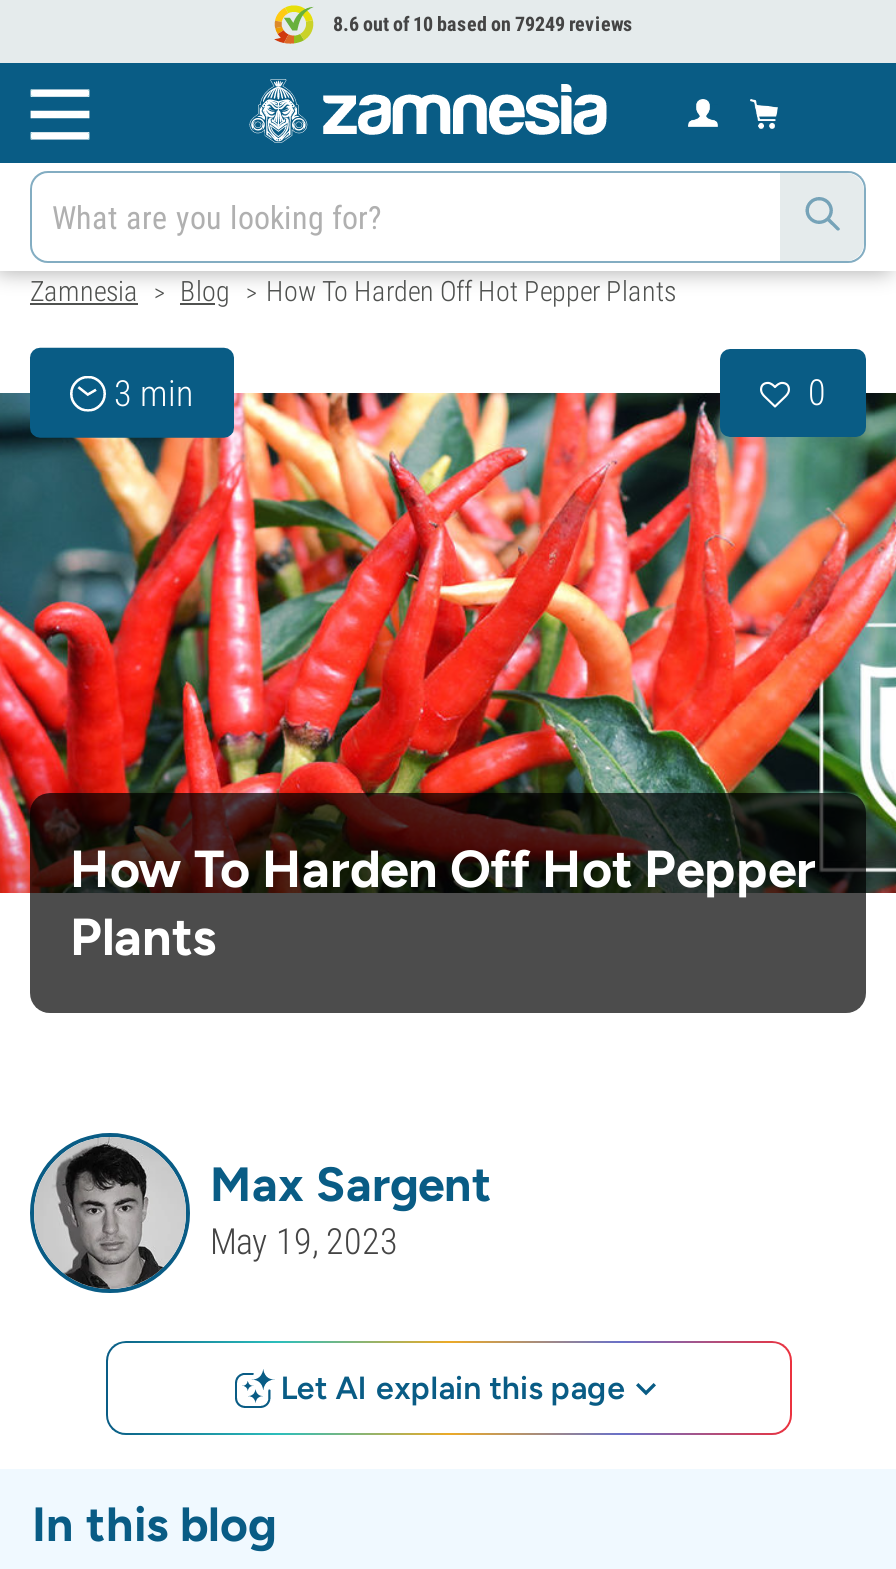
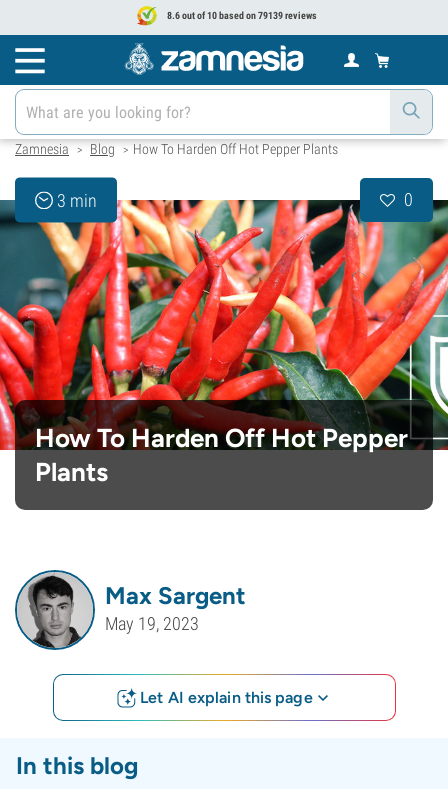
[329,13,633,35] 8.6 out of 10 based on 79249 reviews -> [164,10,316,21] 8.6 out of 10 based on 79139 reviews

